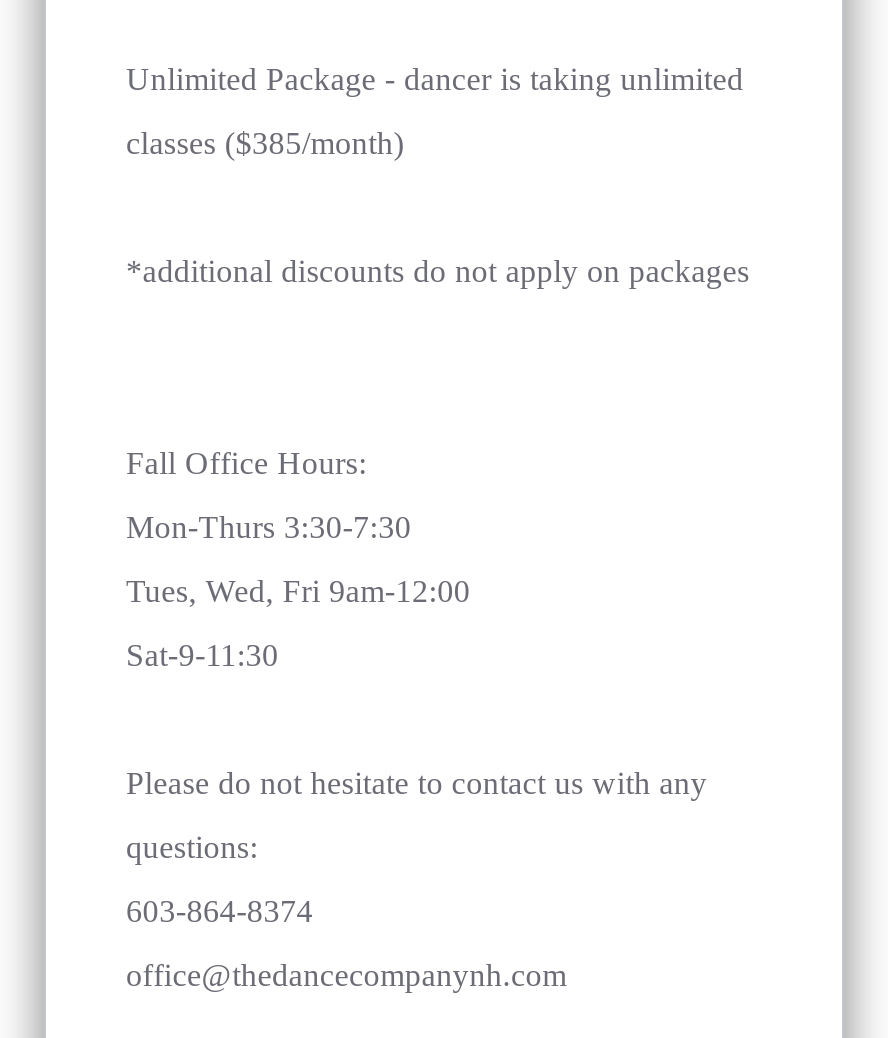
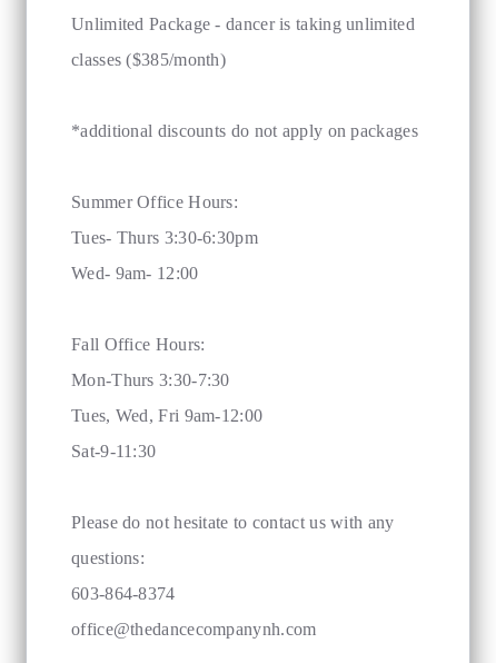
none -> [71,193,258,283] Summer Office Hours: | Tues- Thurs 3:30-6:30pm | Wed- 9am- 12:00

